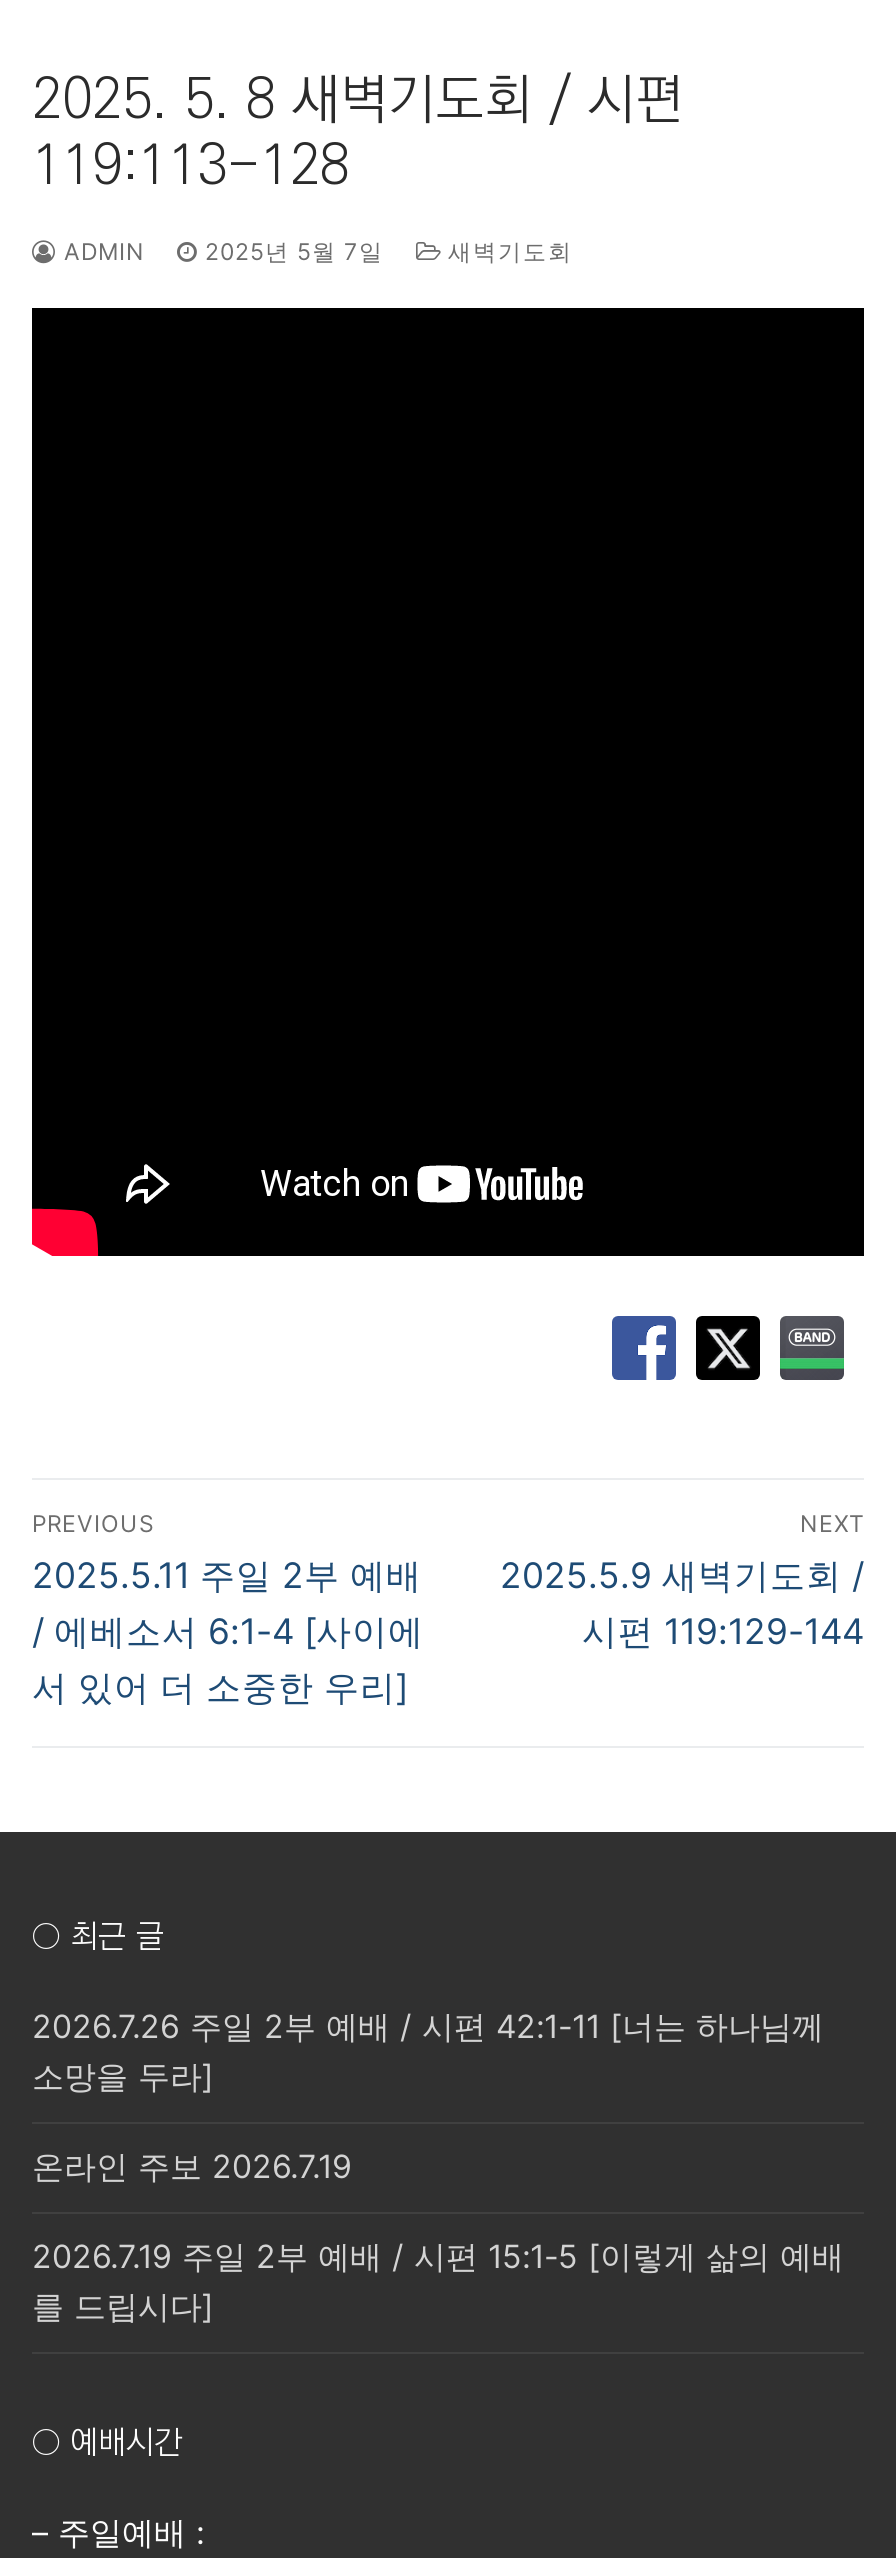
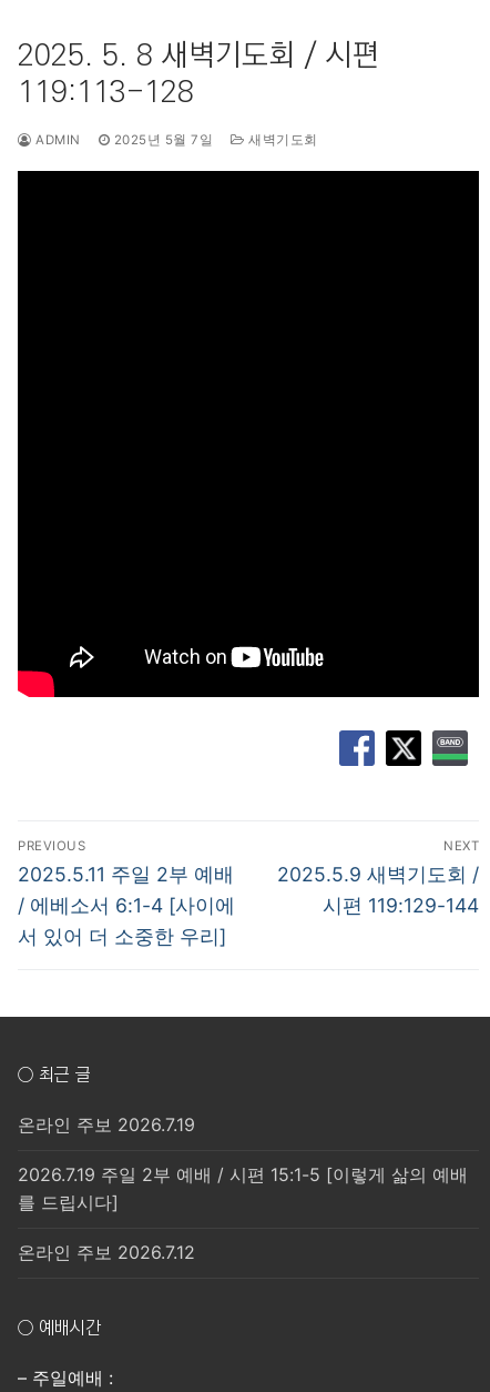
[32,2006,824,2096] 2026.7.26 주일 2부 예배 / 시편 42:1-11 [너는 하나님께 | 소망을 두라] -> none
moved [32,2146,844,2327] -> [18,1113,468,1214]: 온라인 주보 2026.7.19 | 2026.7.19 주일 2부 예배 / 시편 15:1-5 [이렇게 삶의 예배 | 를 드립시다]
none -> [18,1241,195,1264] 온라인 주보 2026.7.12

